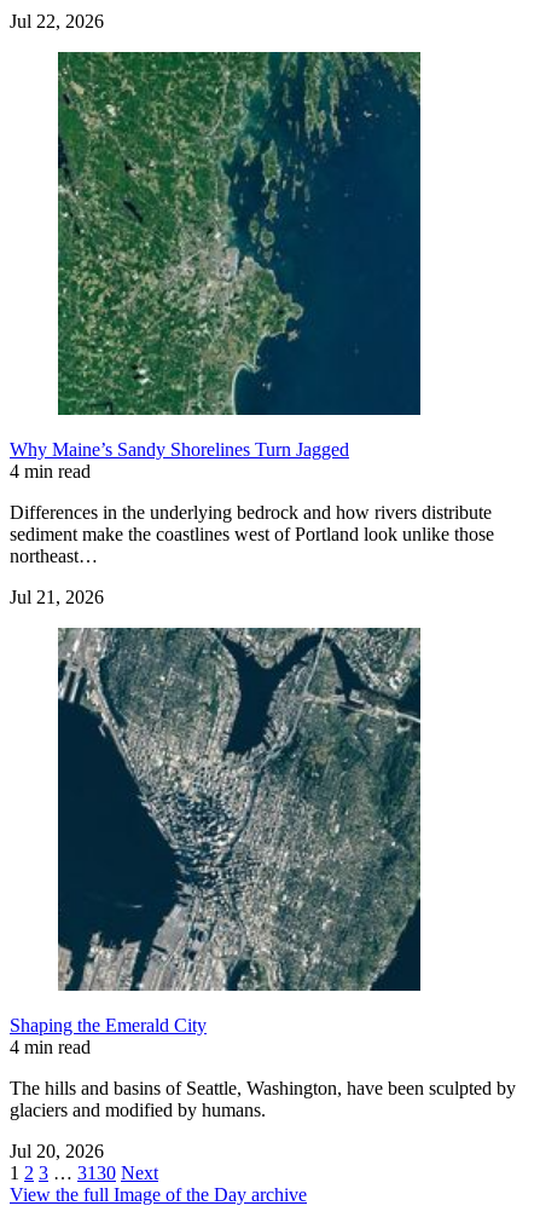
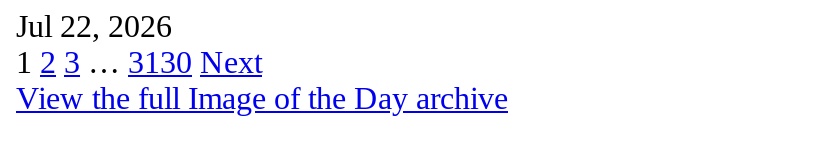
[10,51,494,608] [image] | Why Maine’s Sandy Shorelines Turn Jagged | 4 min read | Differences in the underlying bedrock and how rivers distribute | sediment make the coastlines west of Portland look unlike those | northeast… | Jul 21, 2026 -> none
[10,627,516,1162] [image] | Shaping the Emerald City | 4 min read | The hills and basins of Seattle, Washington, have been sculpted by | glaciers and modified by humans. | Jul 20, 2026 -> none

